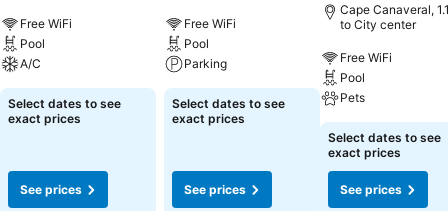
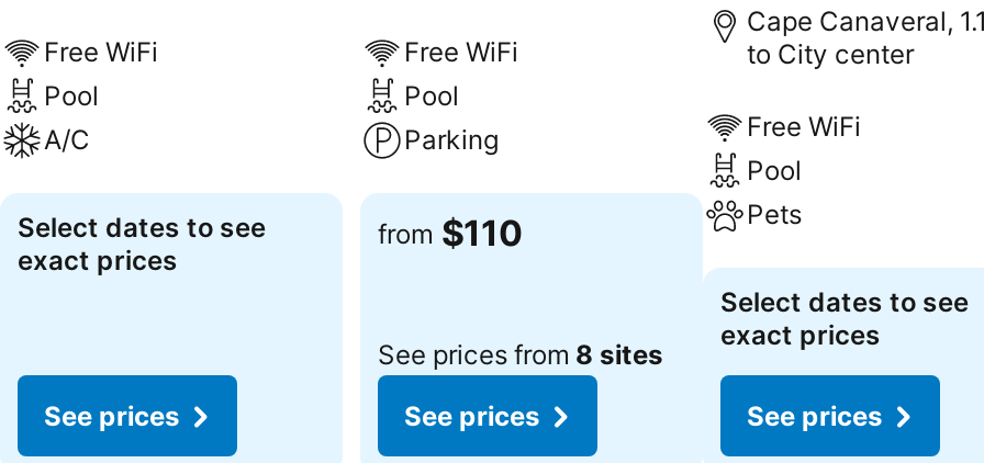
[172,96,285,126] Select dates to see | exact prices -> [378,211,663,371] from $110 | See prices from 8 sites

